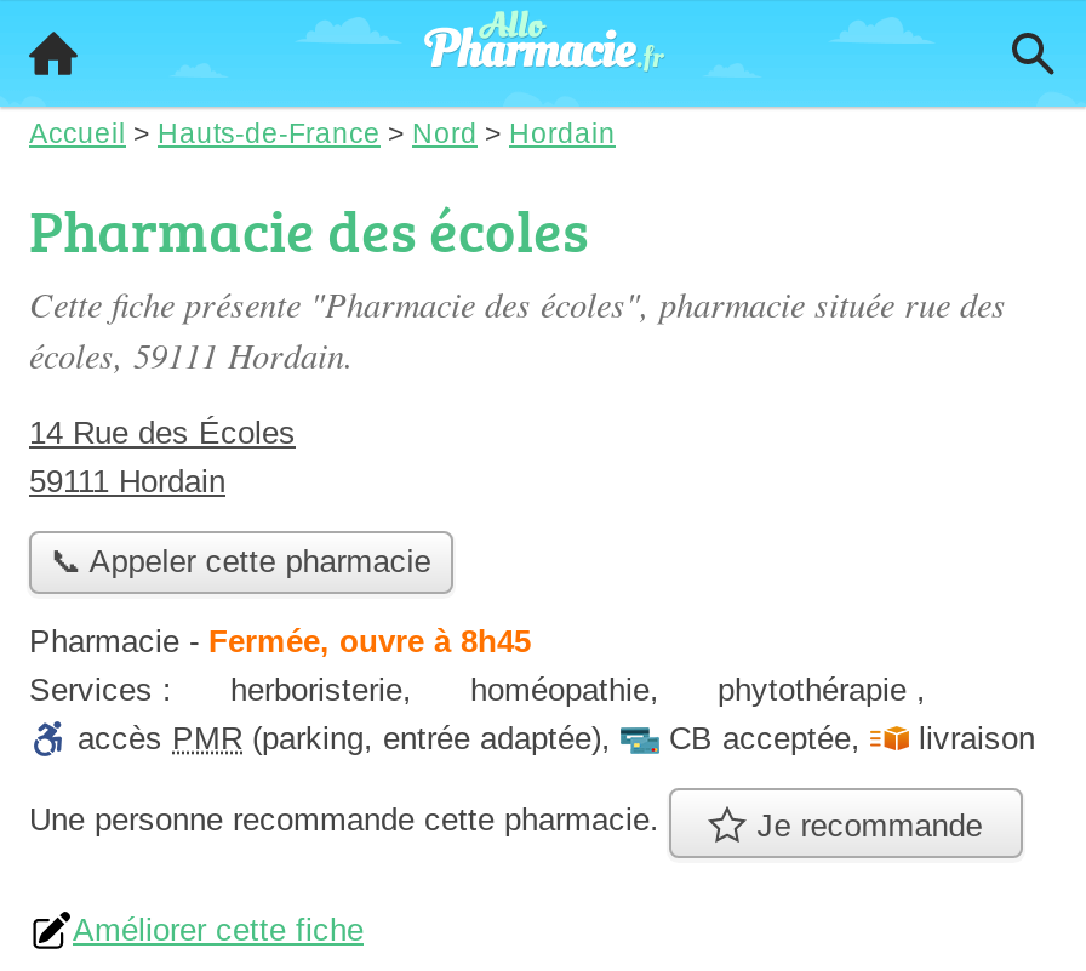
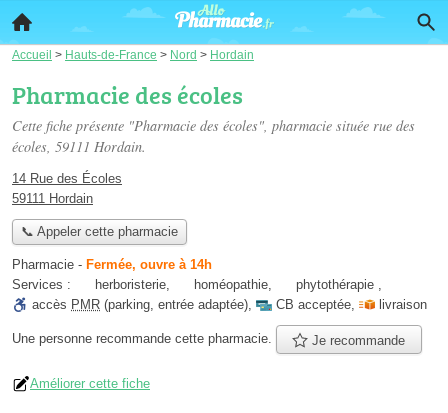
[29,624,531,660] Pharmacie - Fermée, ouvre à 8h45 -> [12,257,212,272] Pharmacie - Fermée, ouvre à 14h

